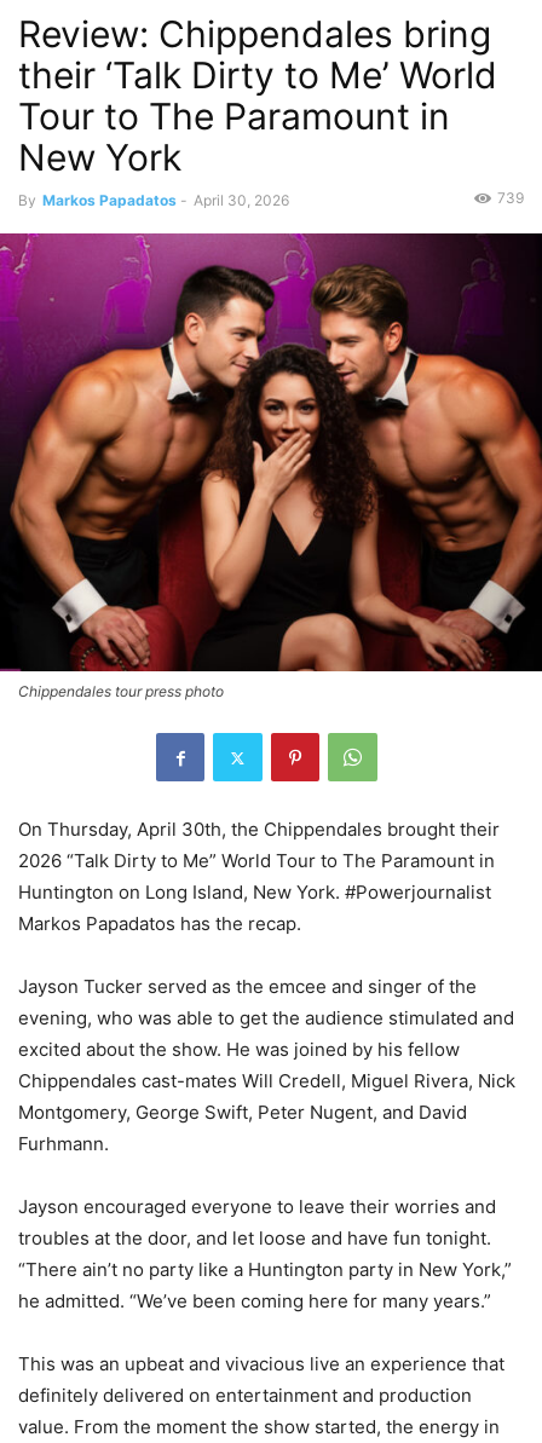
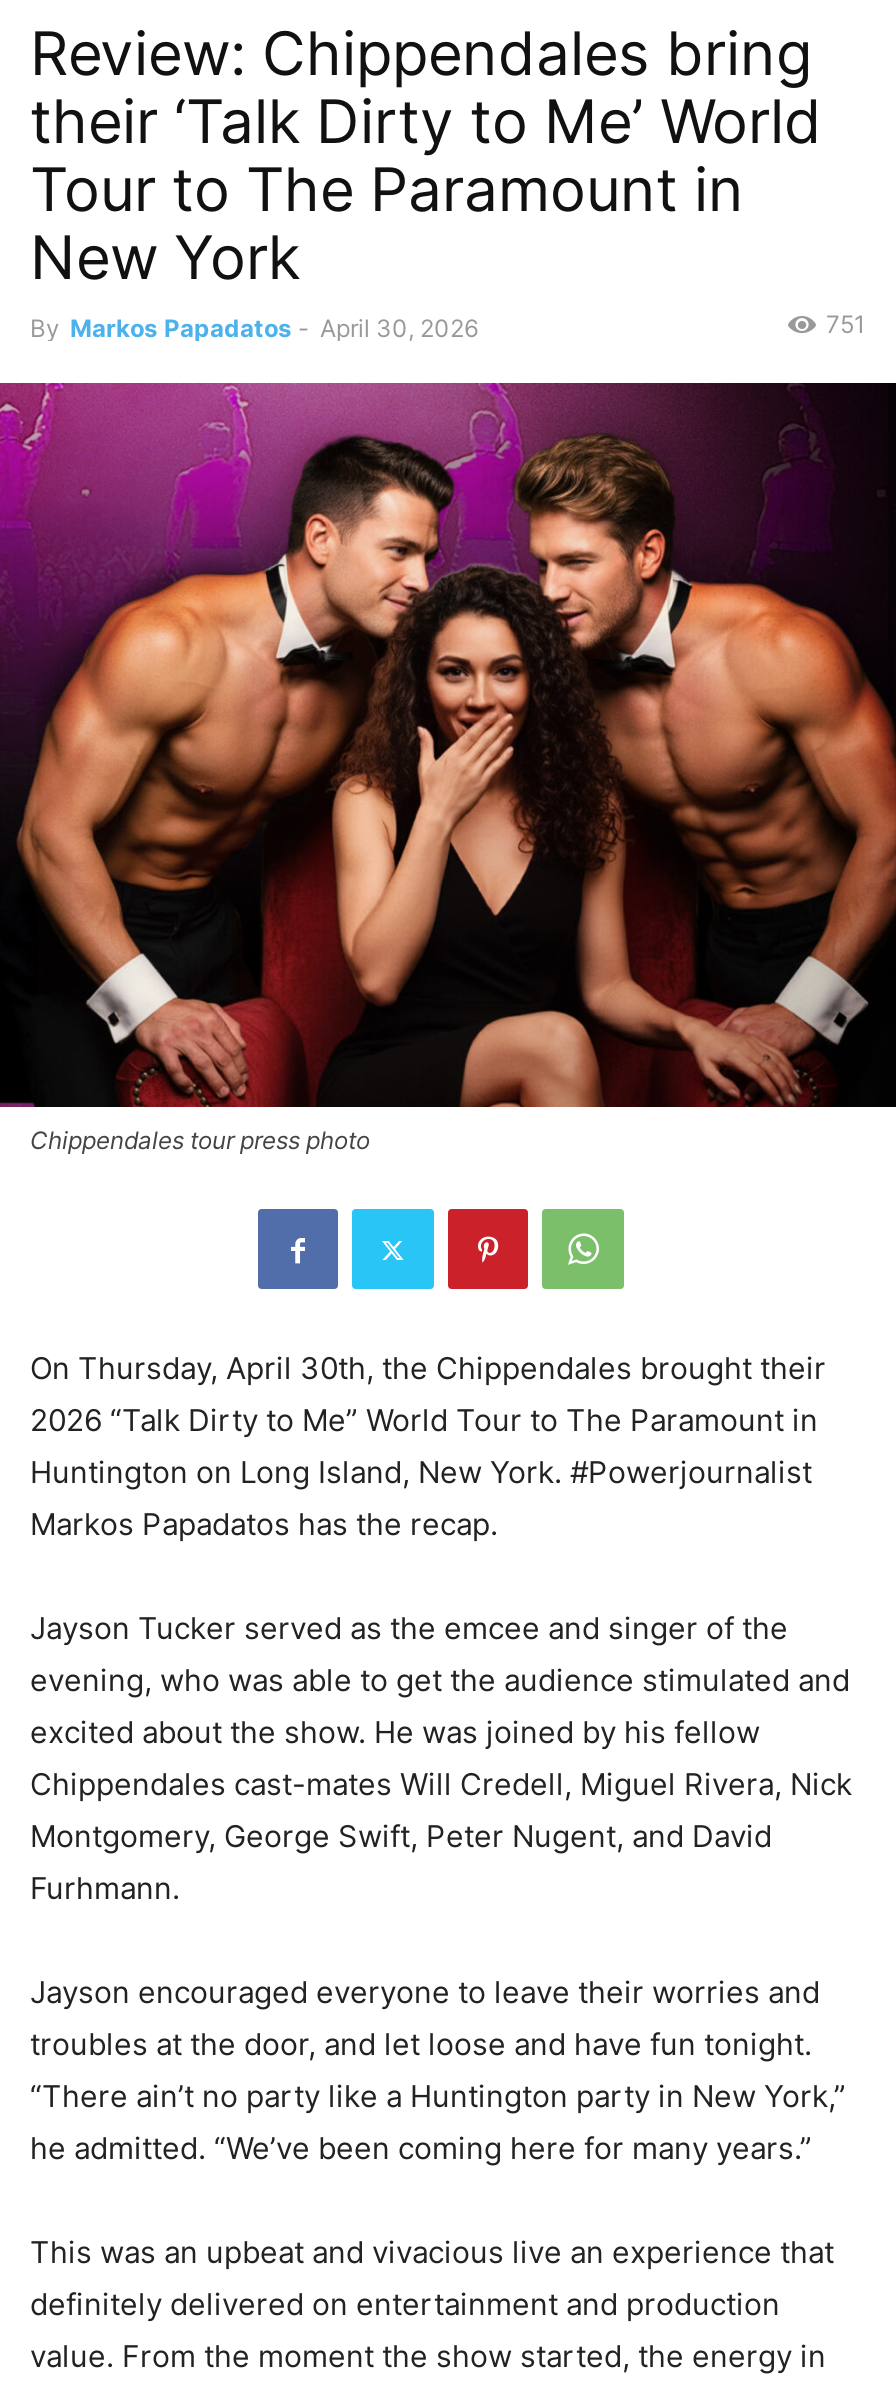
[497,189,524,207] 739 -> [826,309,866,339] 751

